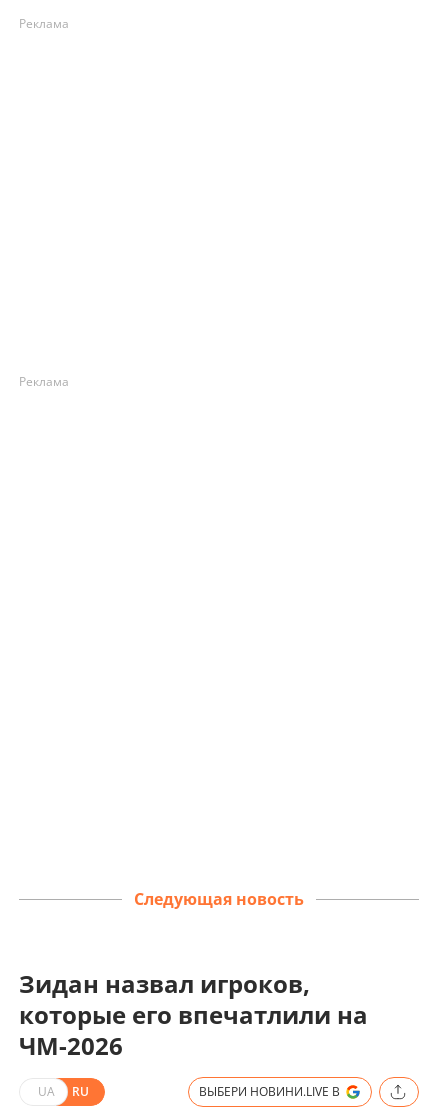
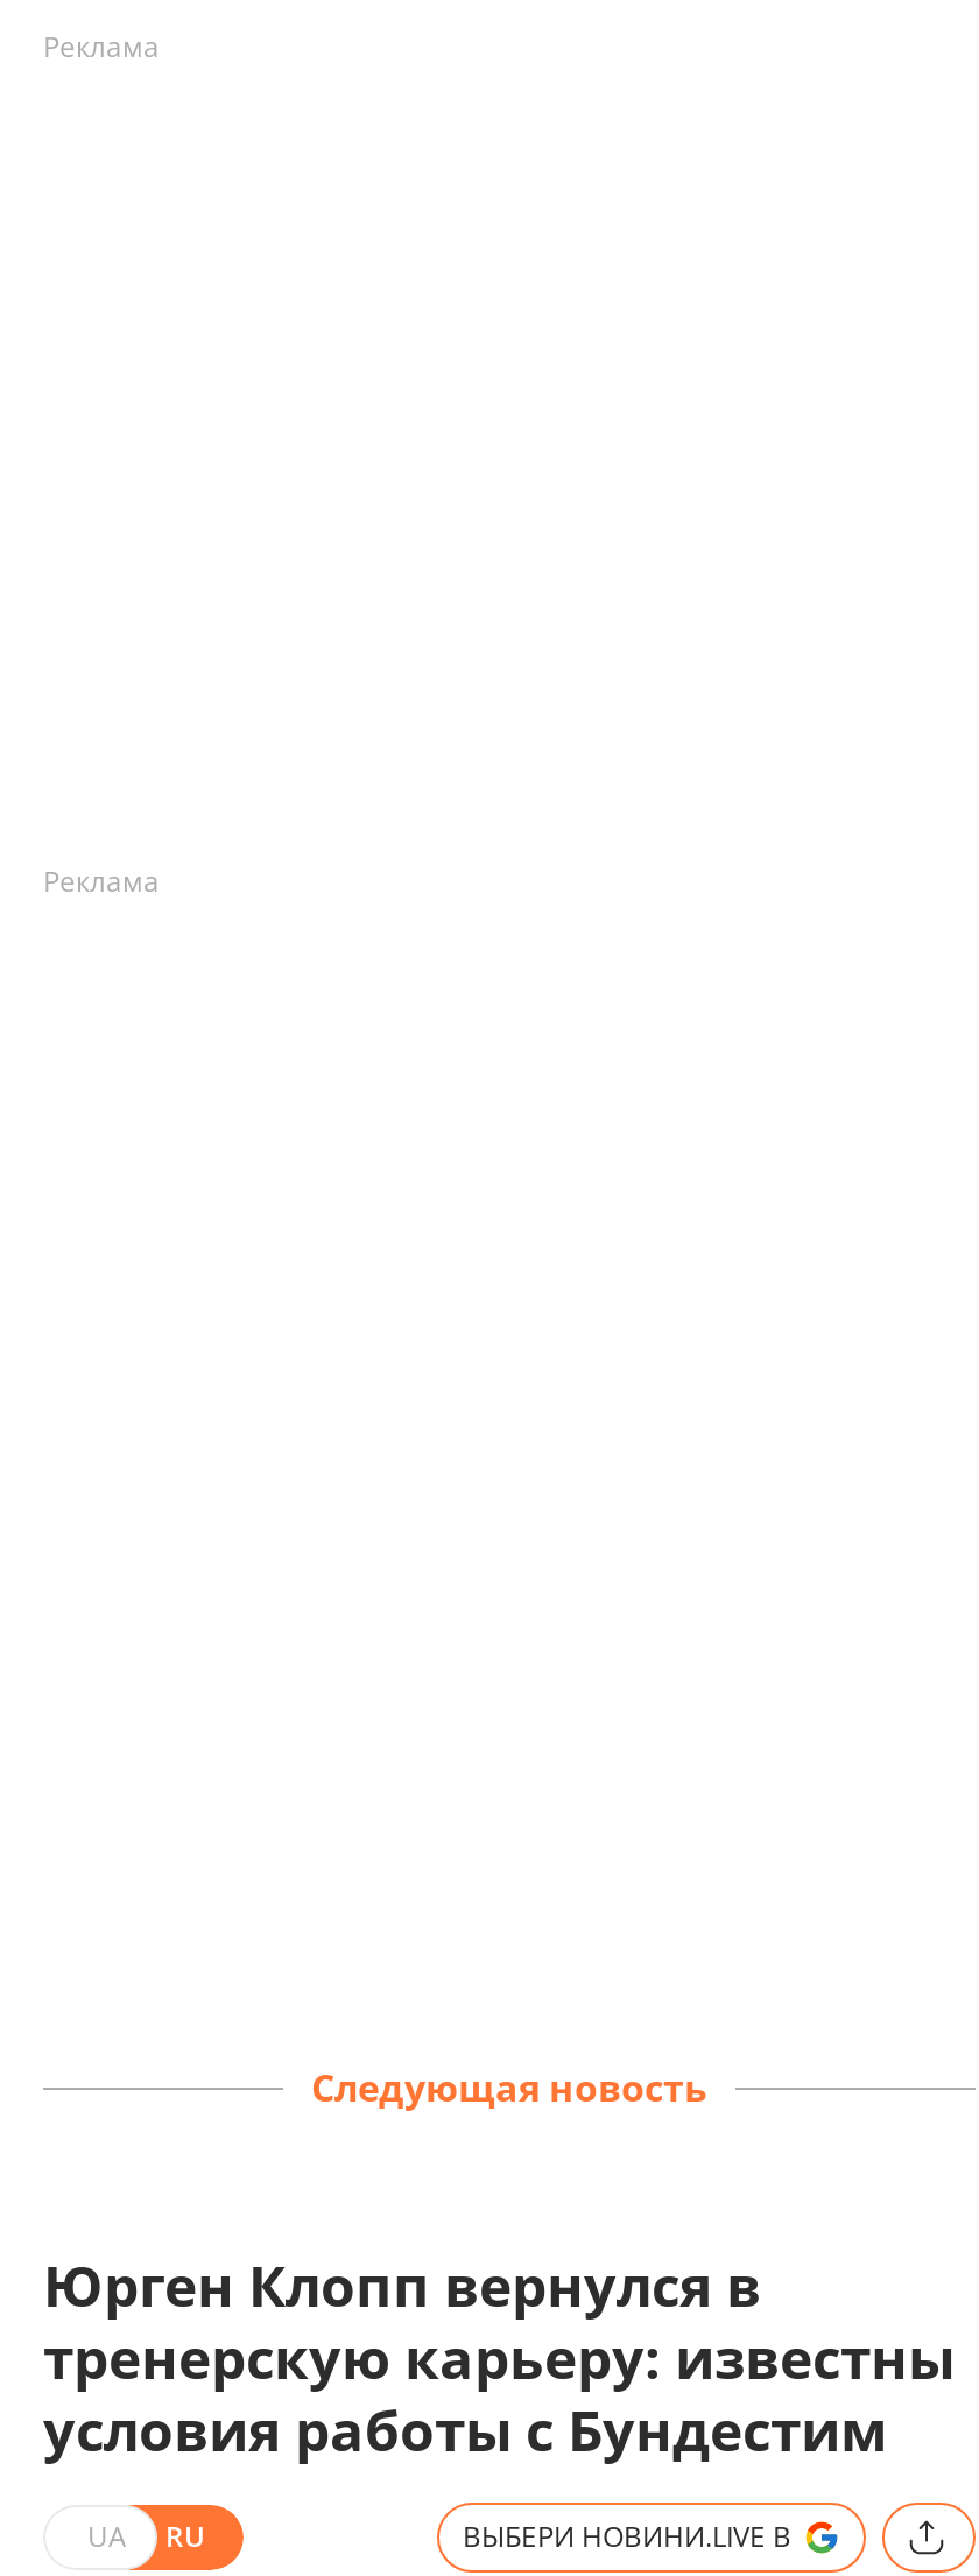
[19,967,368,1062] Зидан назвал игроков, | которые его впечатлили на | ЧМ-2026 -> [43,2246,955,2468] Юрген Клопп вернулся в | тренерскую карьеру: известны | условия работы с Бундестим

